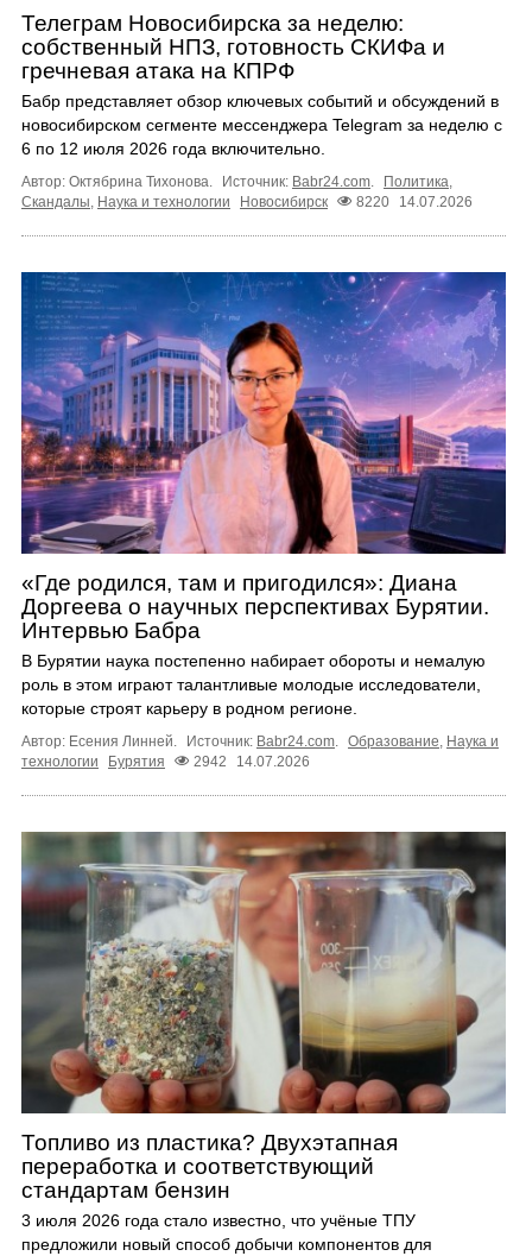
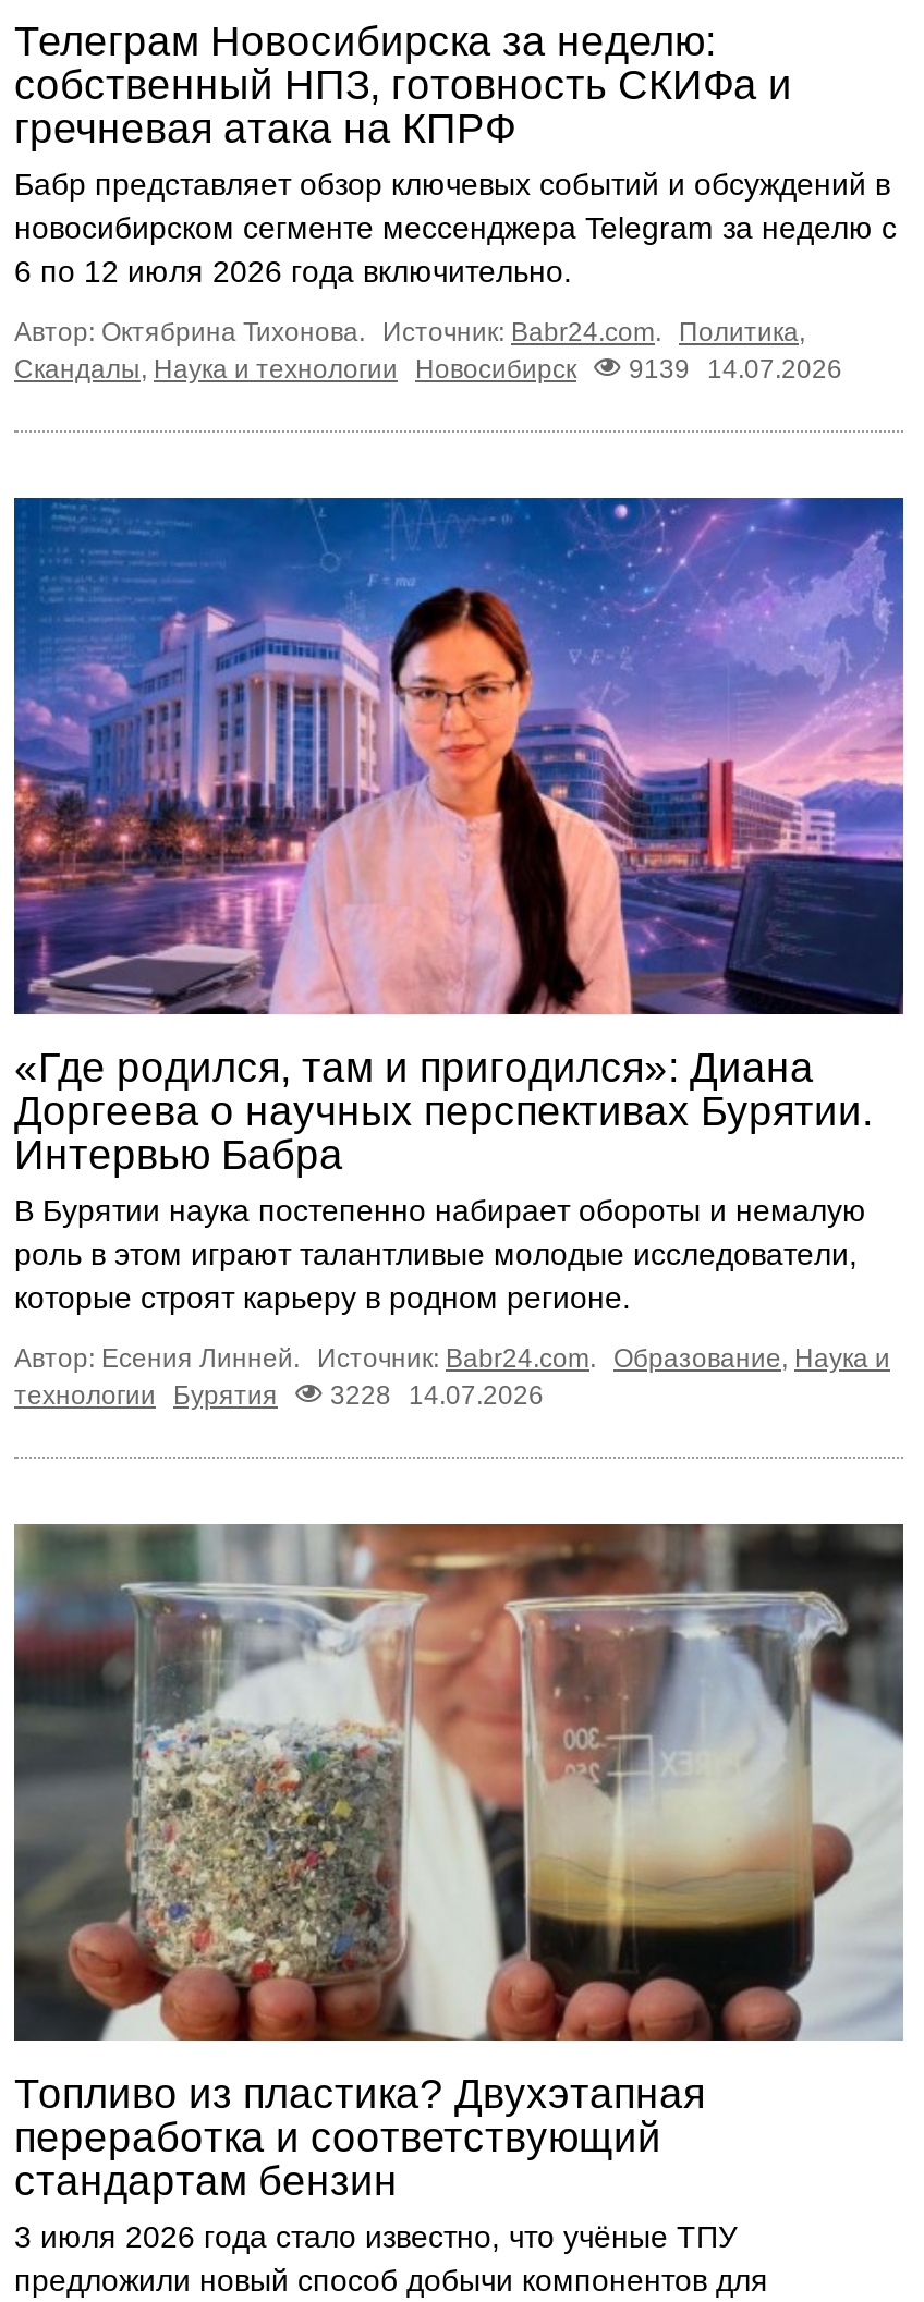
[21,194,473,211] Скандалы, Наука и технологии Новосибирск 8220 14.07.2026 -> [14,355,842,385] Скандалы, Наука и технологии Новосибирск 9139 14.07.2026
[21,754,310,770] технологии Бурятия 2942 14.07.2026 -> [14,1381,544,1411] технологии Бурятия 3228 14.07.2026

